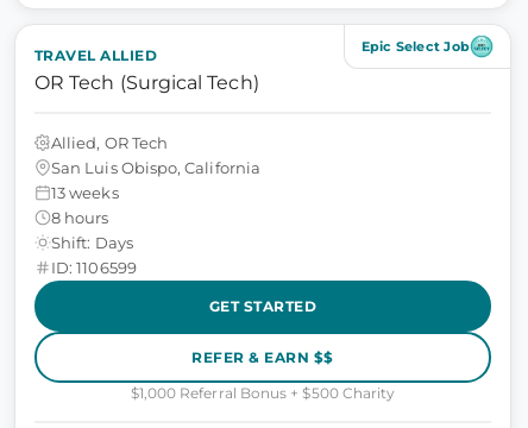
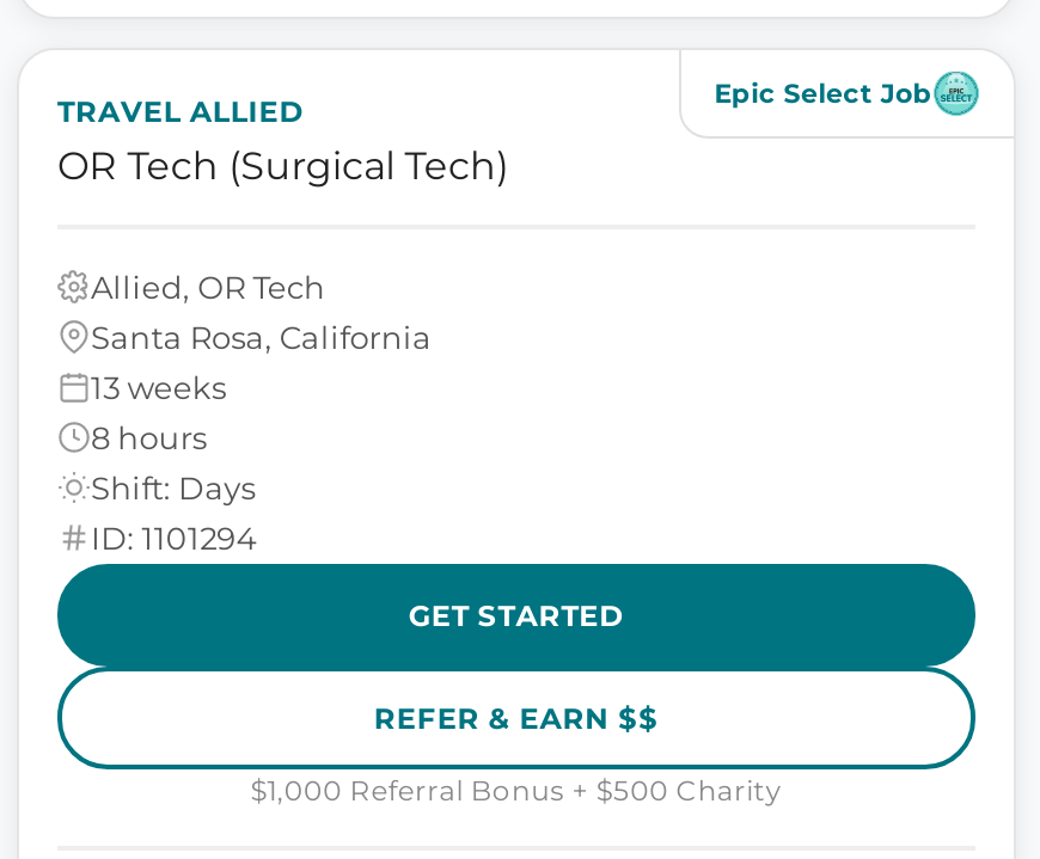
[51,158,260,177] San Luis Obispo, California -> [91,317,432,355] Santa Rosa, California
[51,257,137,276] ID: 1106599 -> [91,517,258,556] ID: 1101294

